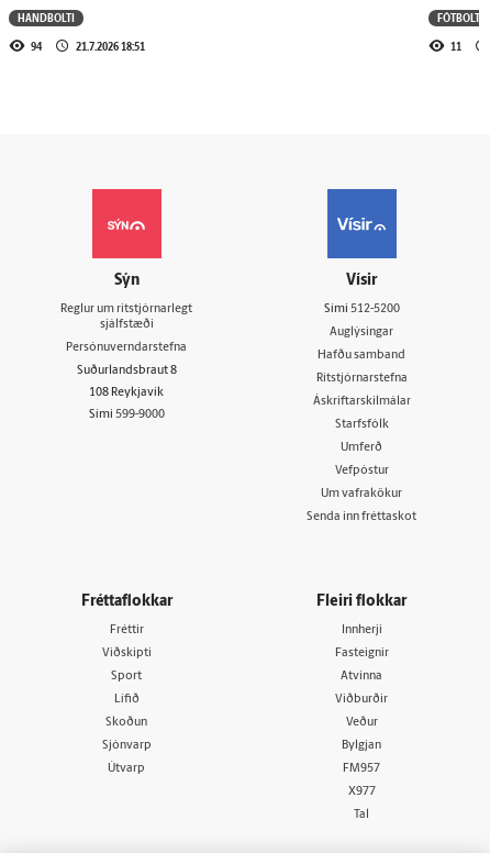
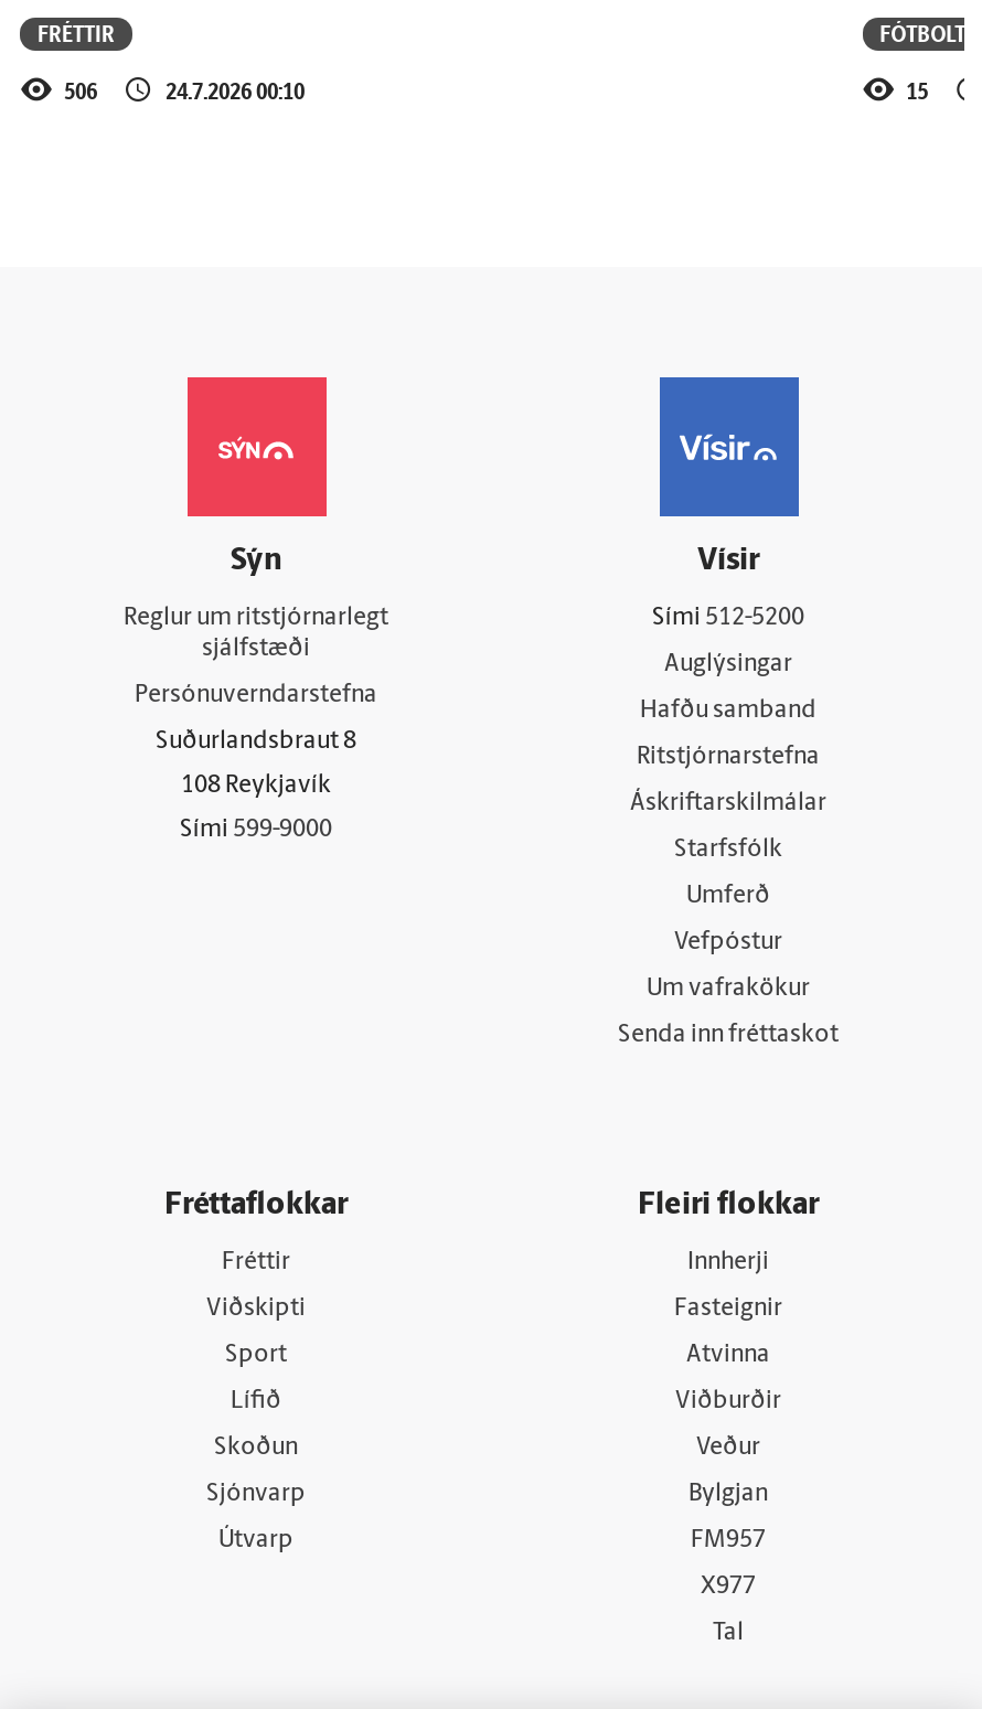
[18,9,75,26] HANDBOLTI -> [38,15,115,51] FRÉTTIR
[31,37,145,55] 94 | 21.7.2026 18:51 -> [64,73,305,108] 506 | 24.7.2026 00:10
[450,37,461,55] 11 -> [906,73,928,108] 15

